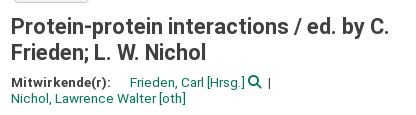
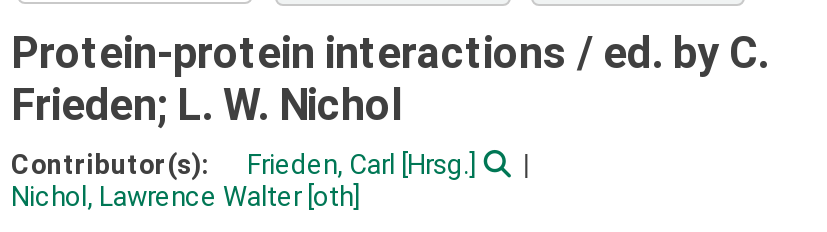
[11,74,114,90] Mitwirkende(r): -> [11,149,215,181] Contributor(s):

